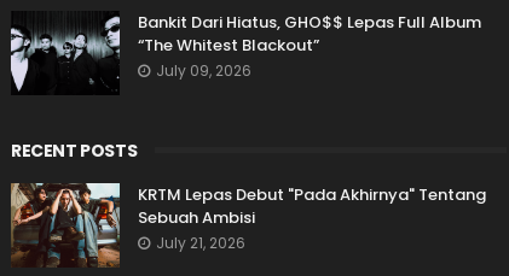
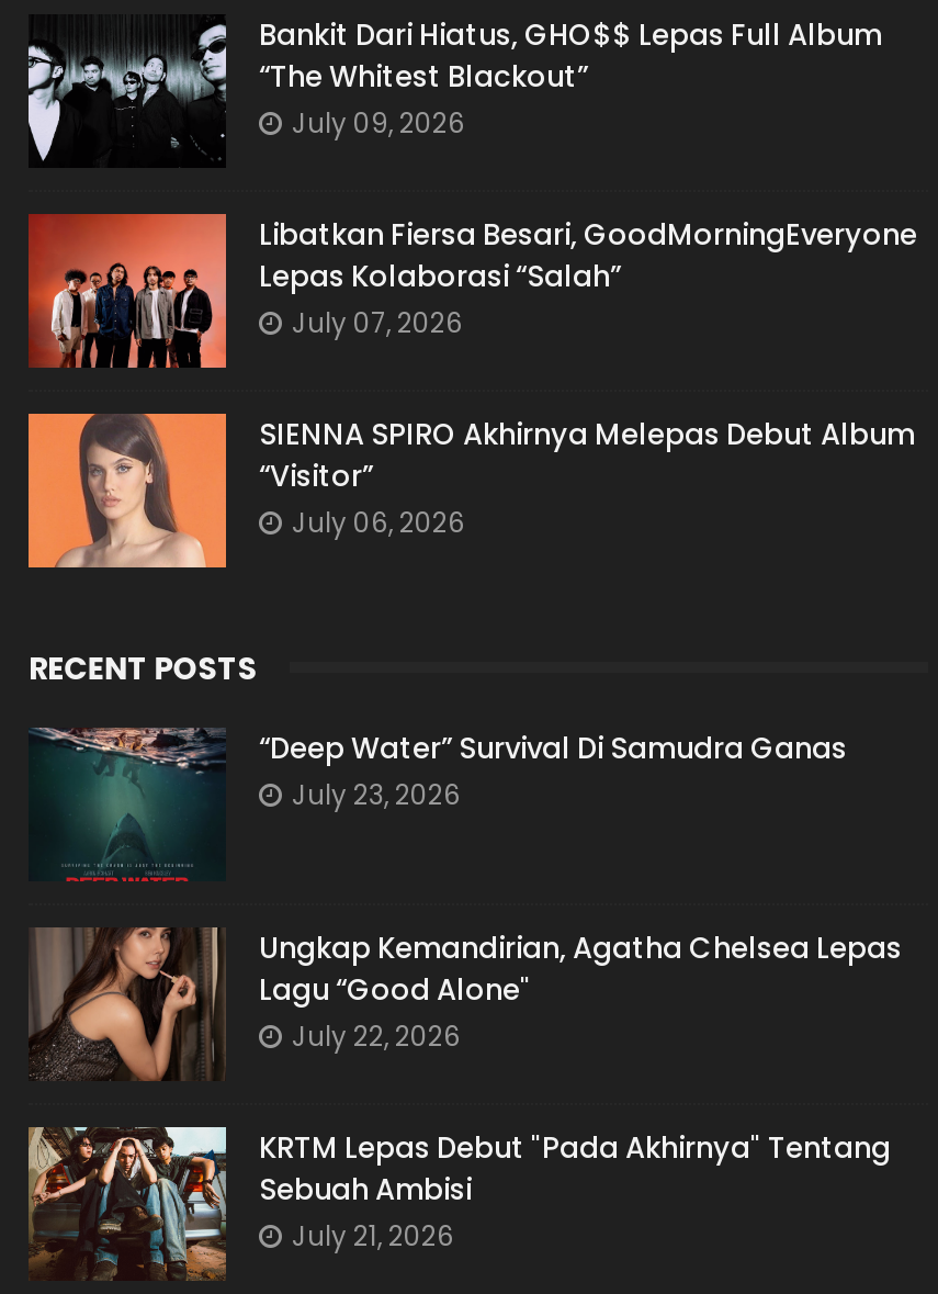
none -> [26,211,917,540] [image] | Libatkan Fiersa Besari, GoodMorningEveryone | Lepas Kolaborasi “Salah” | July 07, 2026 | SIENNA SPIRO Akhirnya Melepas Debut Album | “Visitor” | July 06, 2026
none -> [26,410,228,571] [image]
none -> [29,924,902,1082] [image] | Ungkap Kemandirian, Agatha Chelsea Lepas | Lagu “Good Alone" | July 22, 2026
none -> [31,727,847,882] [image] | “Deep Water” Survival Di Samudra Ganas | July 23, 2026

